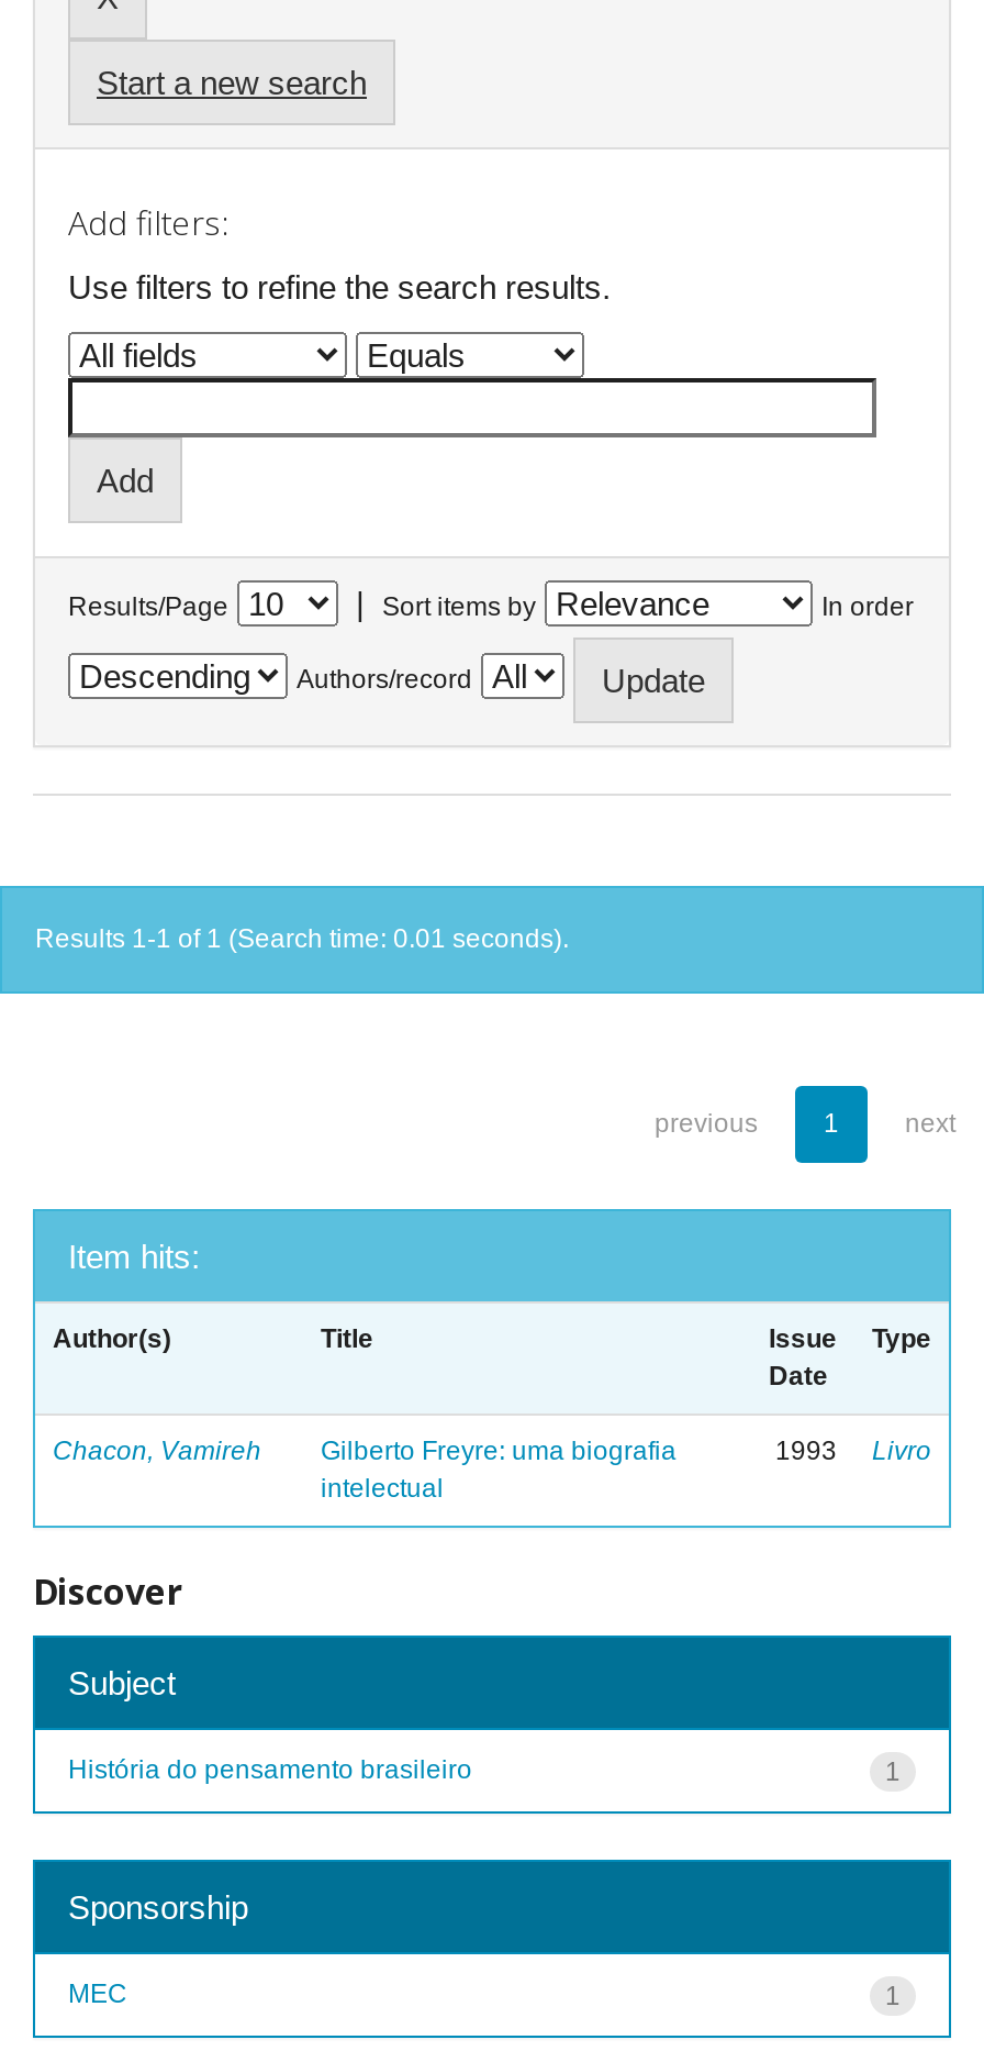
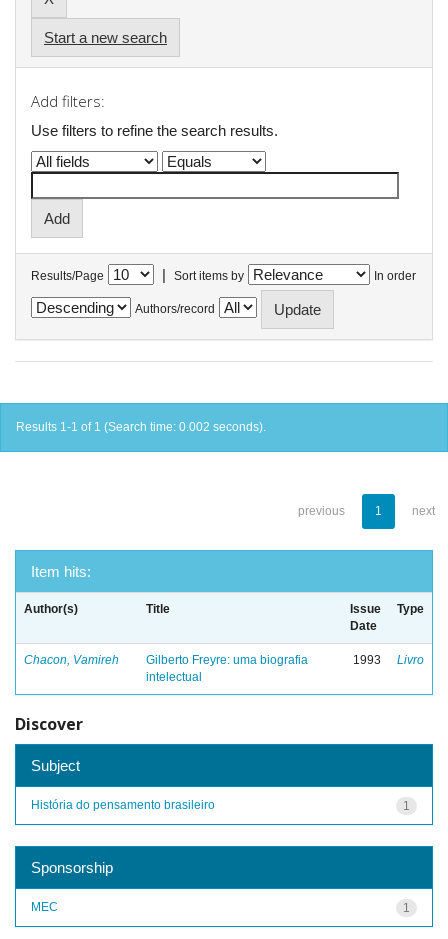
[35,923,569,954] Results 1-1 of 1 (Search time: 0.01 seconds). -> [16,420,266,434] Results 1-1 of 1 (Search time: 0.002 seconds).

